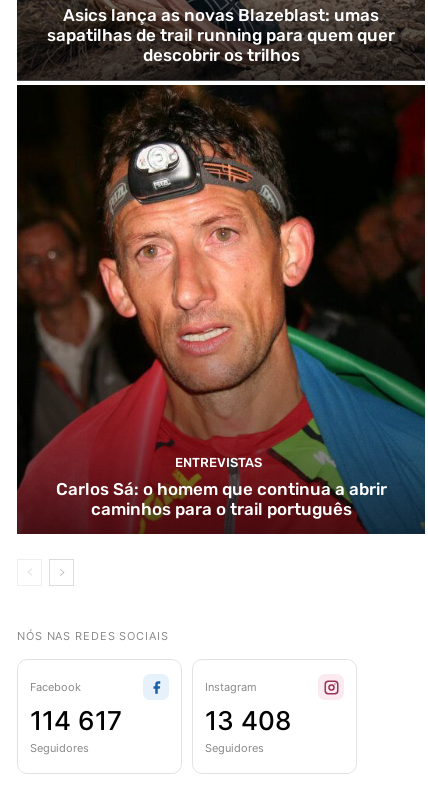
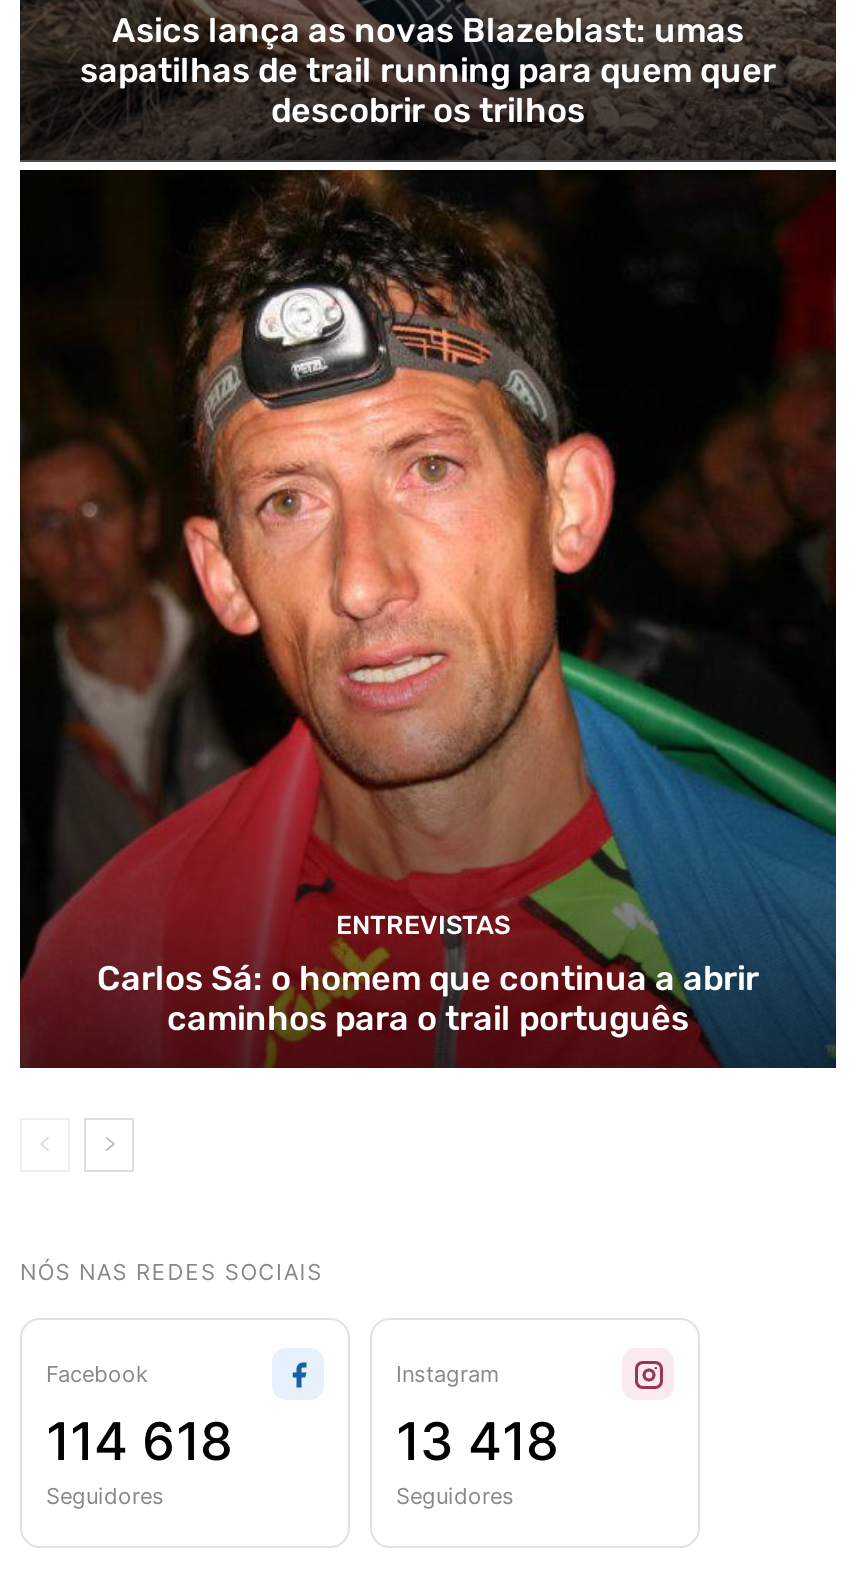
[30,705,122,736] 114 617 -> [46,1410,232,1472] 114 618
[205,705,291,736] 13 408 -> [396,1410,558,1472] 13 418

